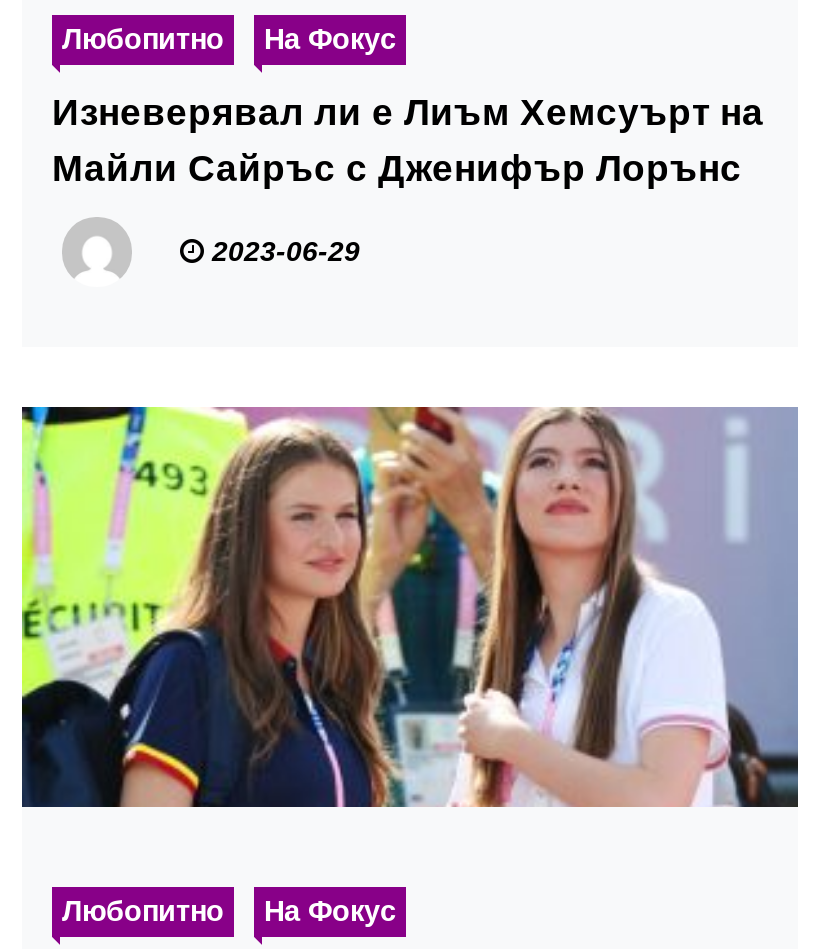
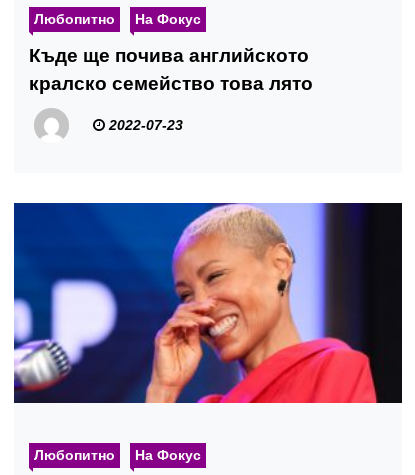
[52,91,764,189] Изневерявал ли е Лиъм Хемсуърт на | Майли Сайръс с Дженифър Лорънс -> [29,45,313,94] Къде ще почива английското | кралско семейство това лято
[204,235,360,267] 2023-06-29 -> [105,117,183,133] 2022-07-23
[20,405,800,809] [image] -> [13,202,403,404] [image]

